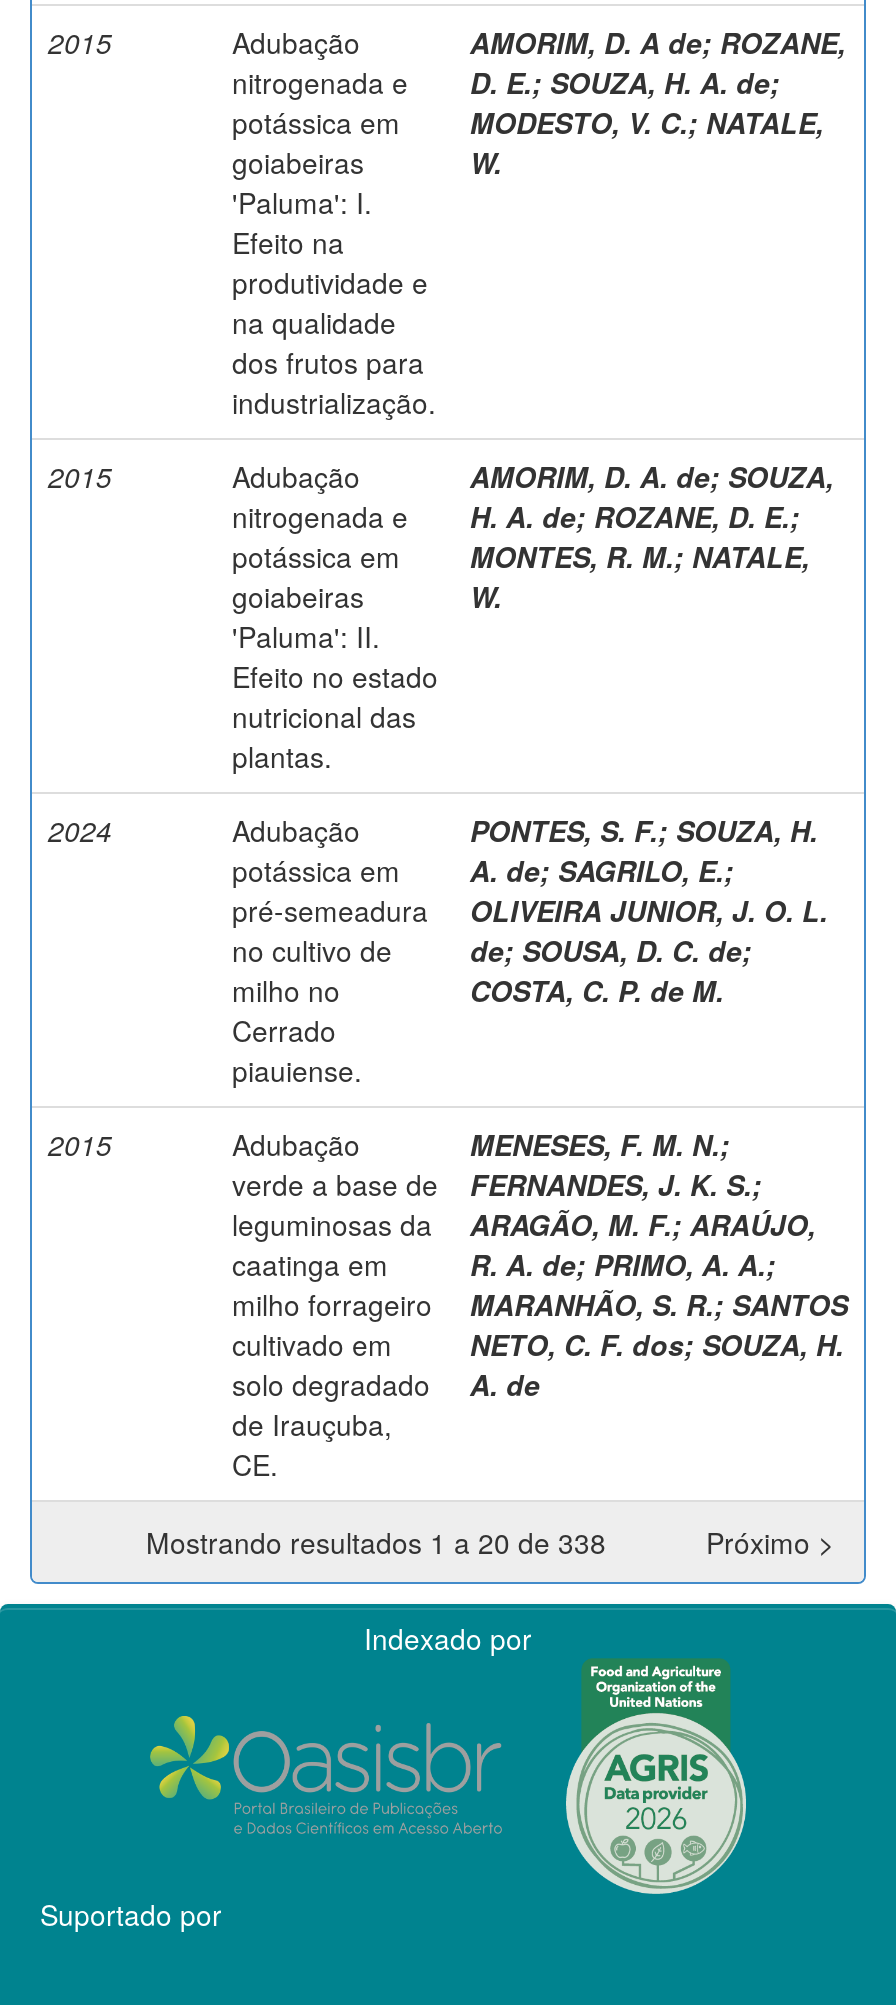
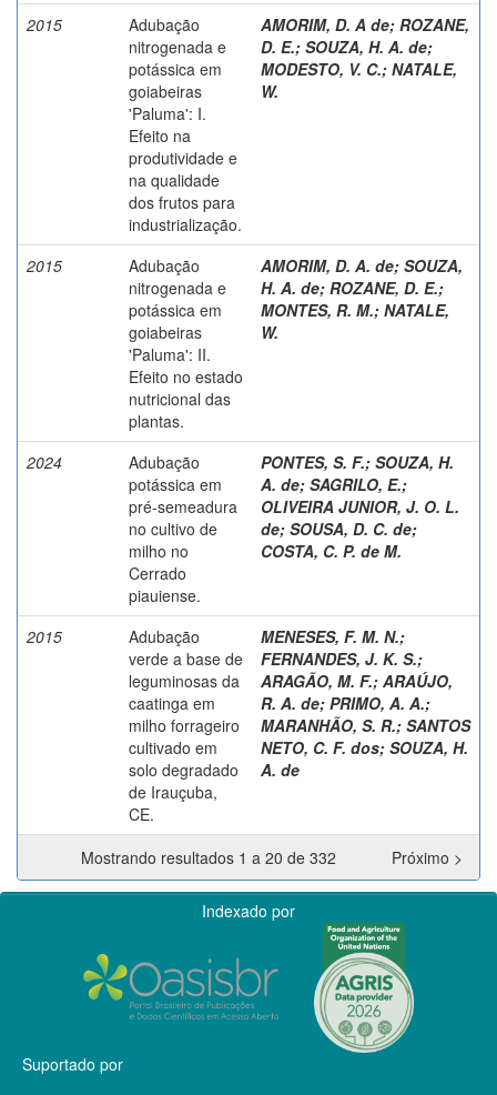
[146,1521,622,1561] Mostrando resultados 1 a 20 de 338 -> [81,846,345,868] Mostrando resultados 1 a 20 de 332

